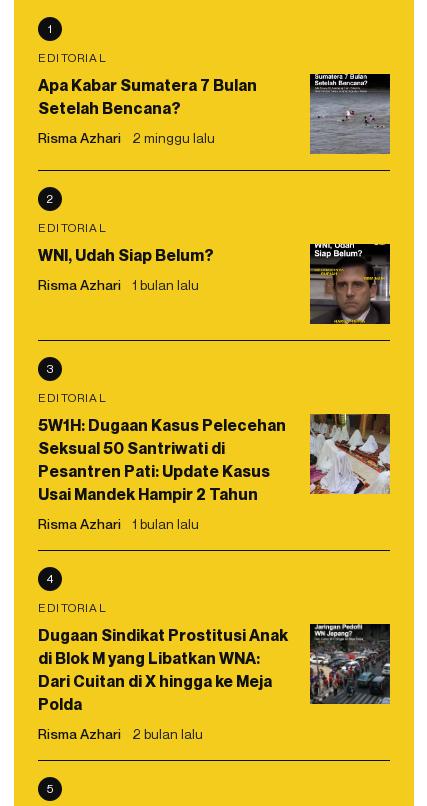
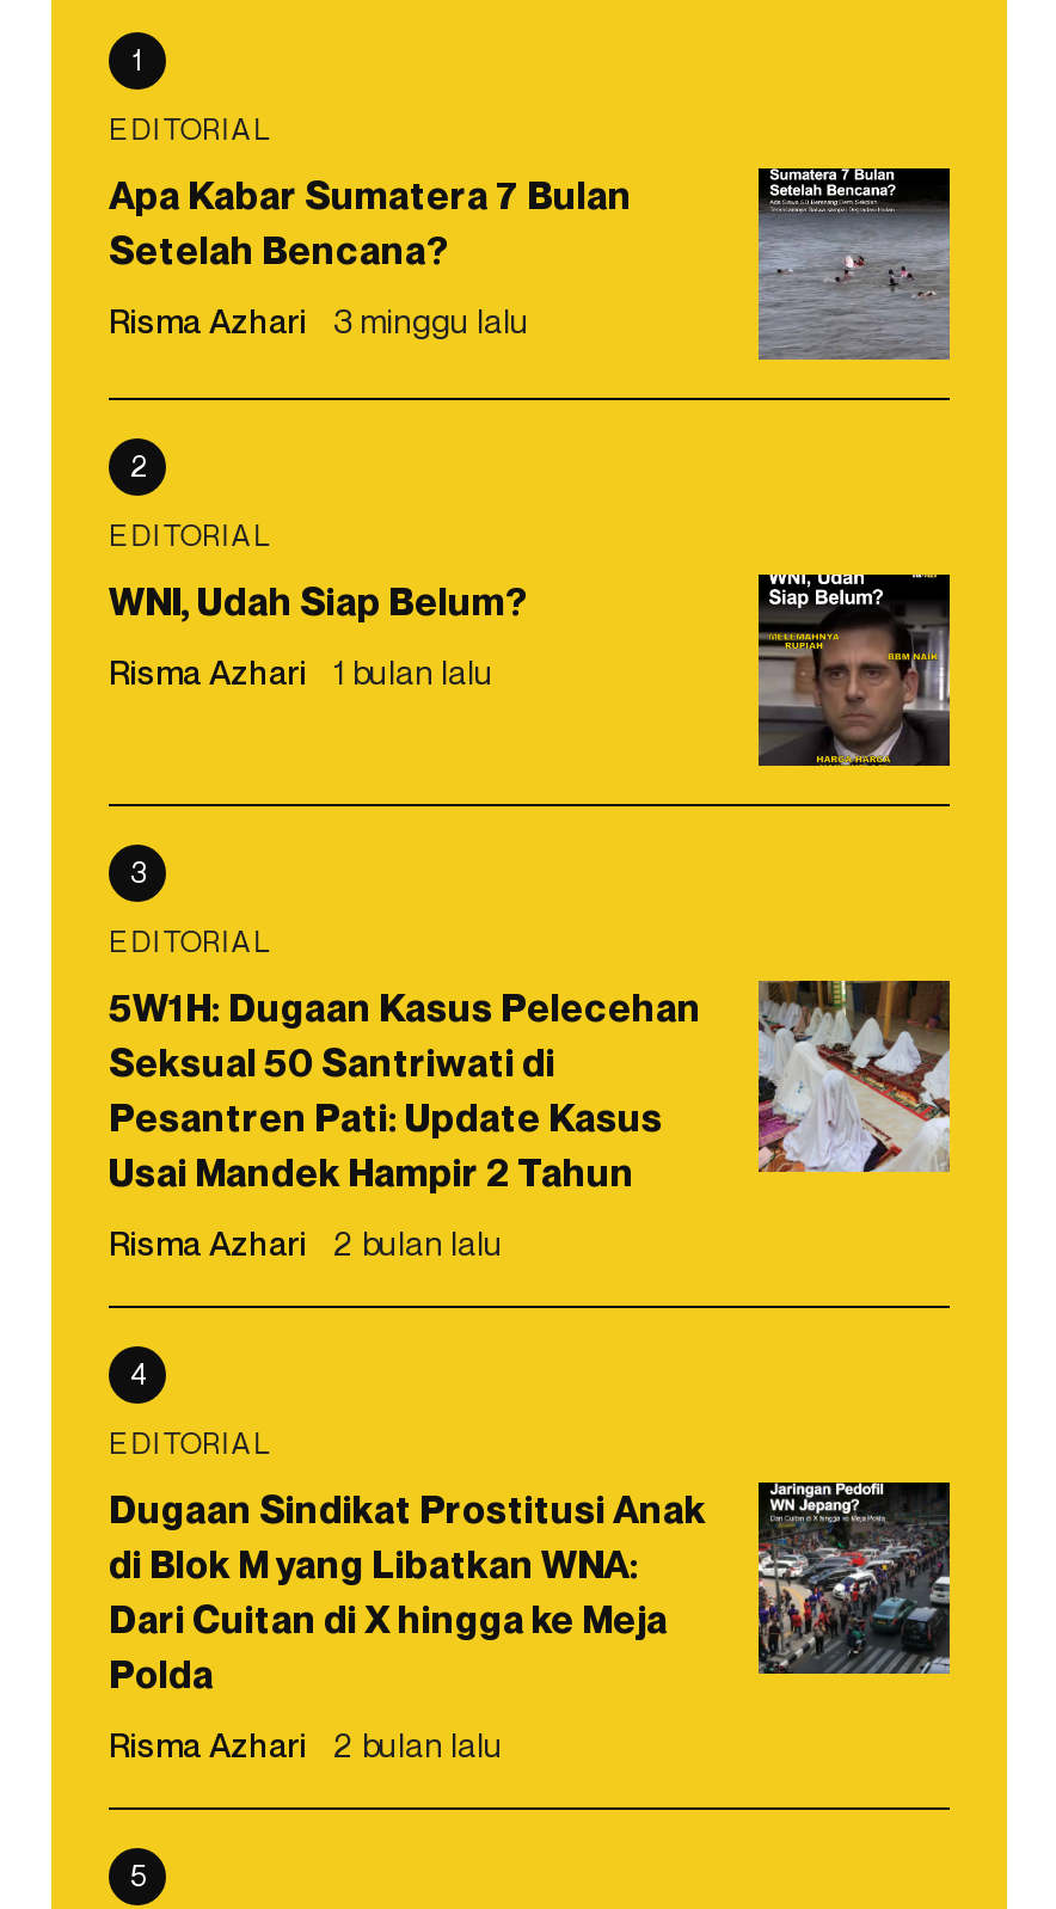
[38,129,215,146] Risma Azhari 2 minggu lalu -> [109,300,529,340] Risma Azhari 3 minggu lalu
[38,515,199,532] Risma Azhari 1 bulan lalu -> [109,1222,503,1263] Risma Azhari 2 bulan lalu

